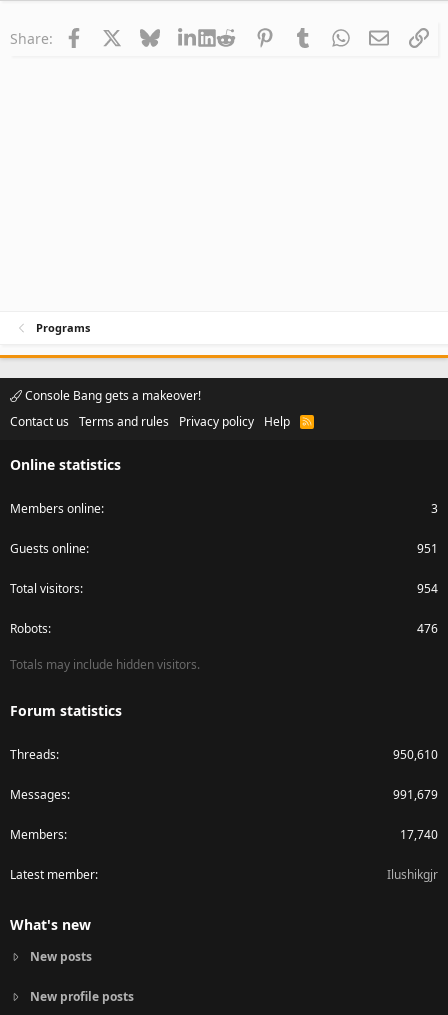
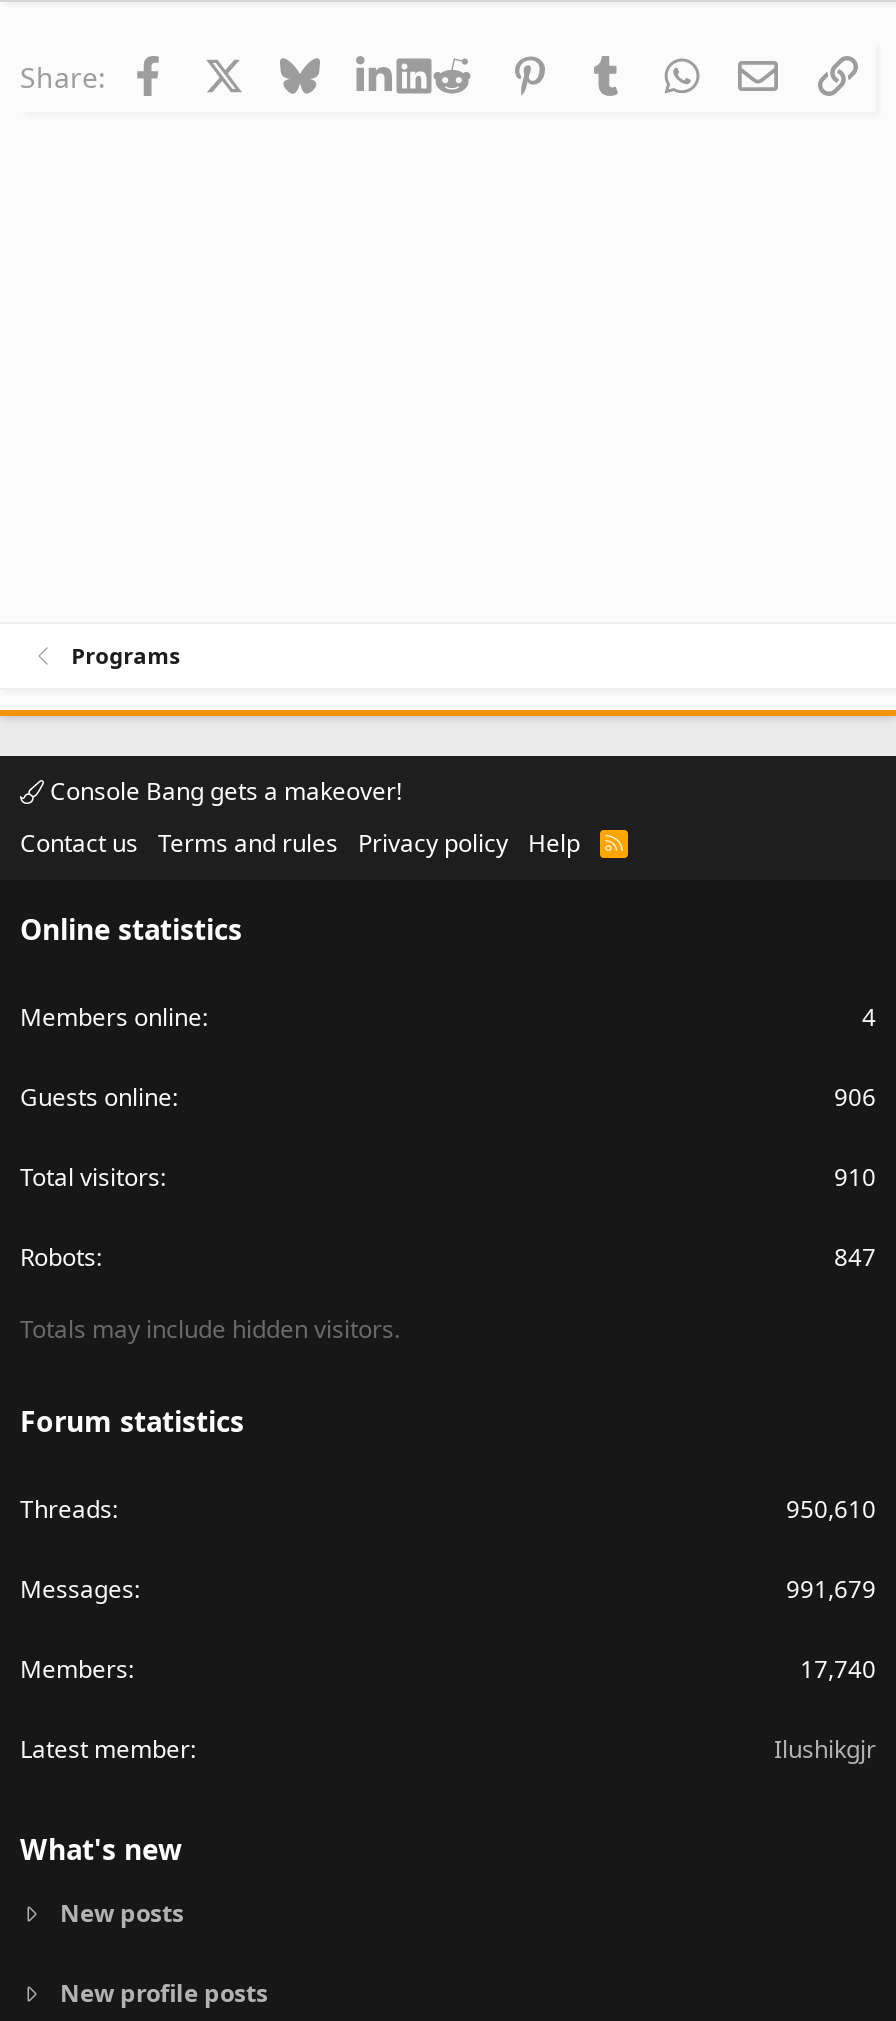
[431,500,438,517] 3 -> [862,1000,876,1034] 4
[417,540,438,557] 951 -> [834,1080,876,1114] 906
[417,580,438,597] 954 -> [834,1160,876,1194] 910
[417,620,438,637] 476 -> [834,1240,876,1274] 847

